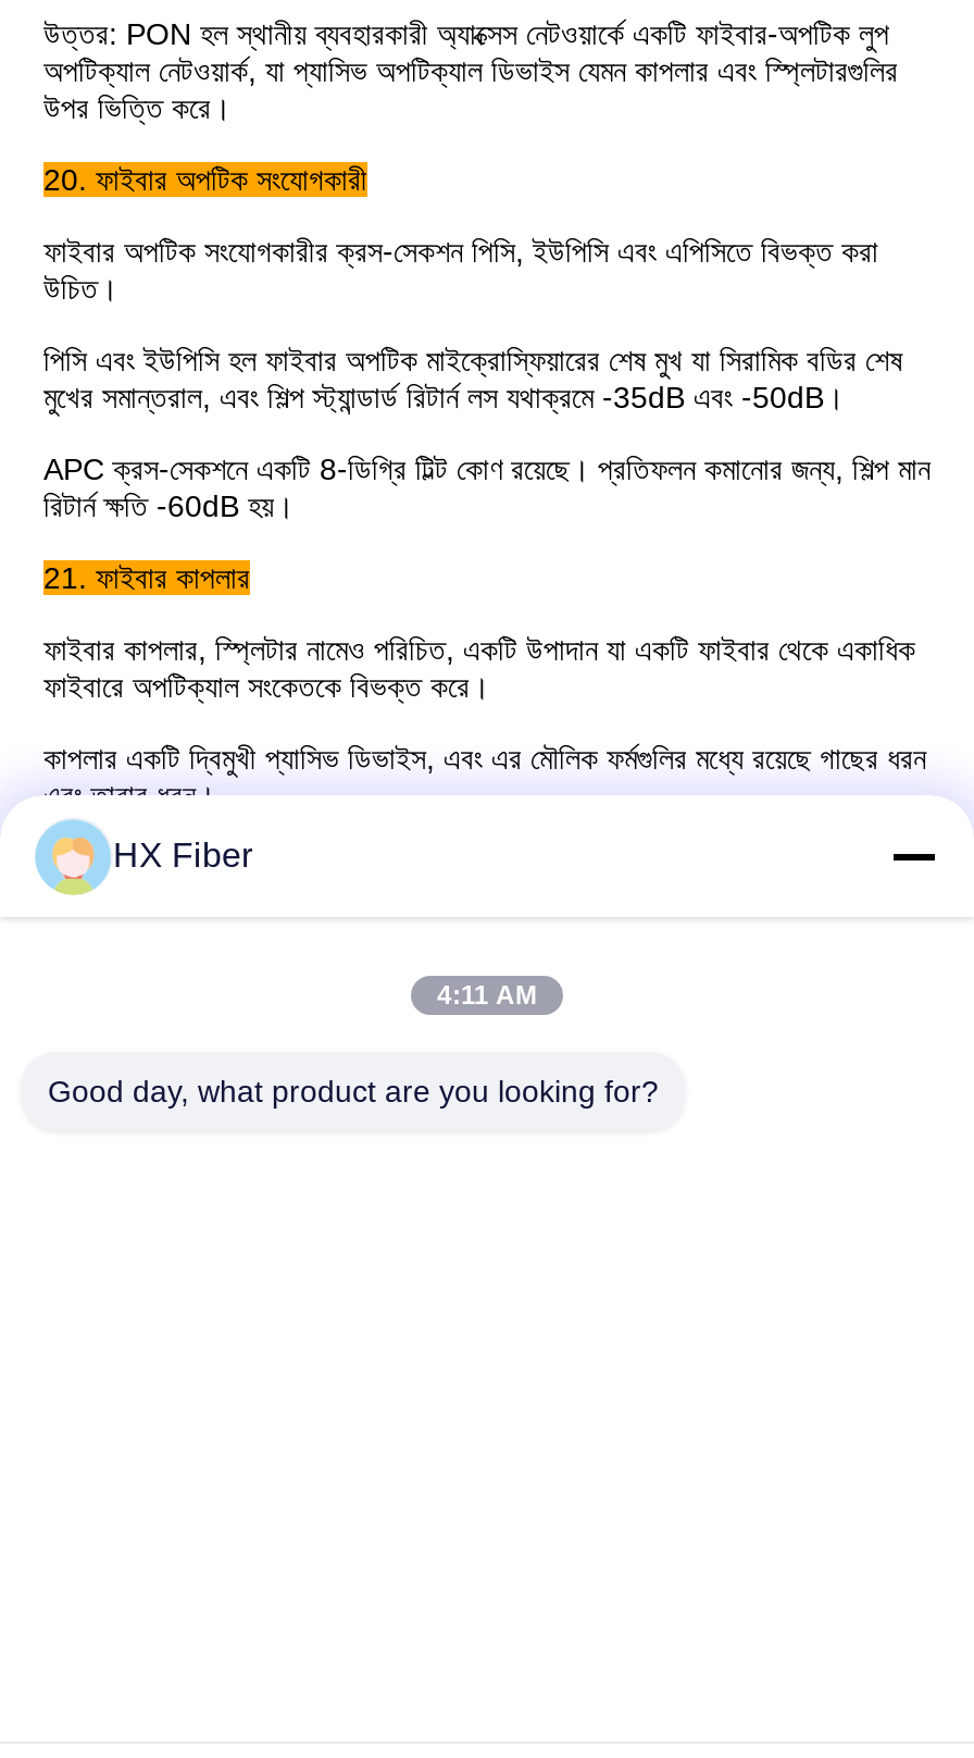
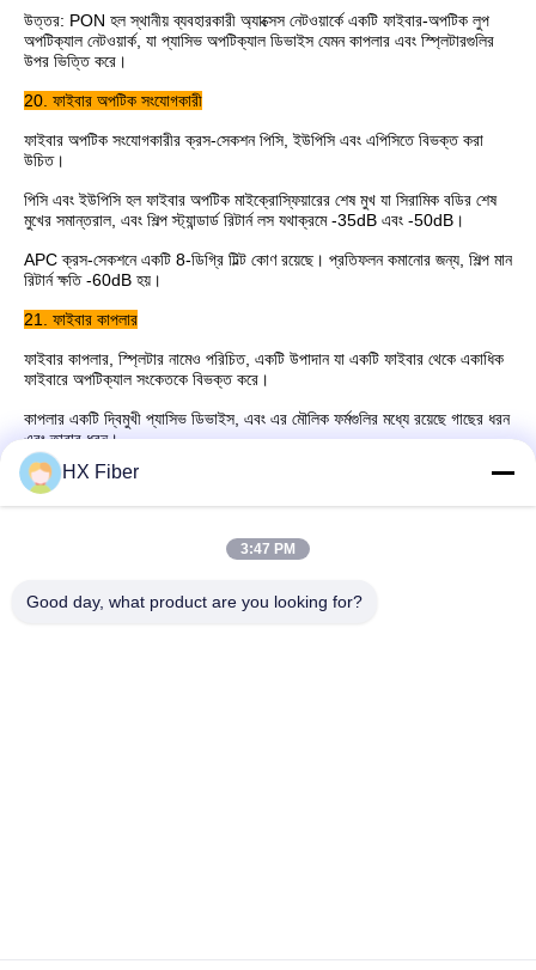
[437,980,537,1011] 4:11 AM -> [240,541,296,557] 3:47 PM

